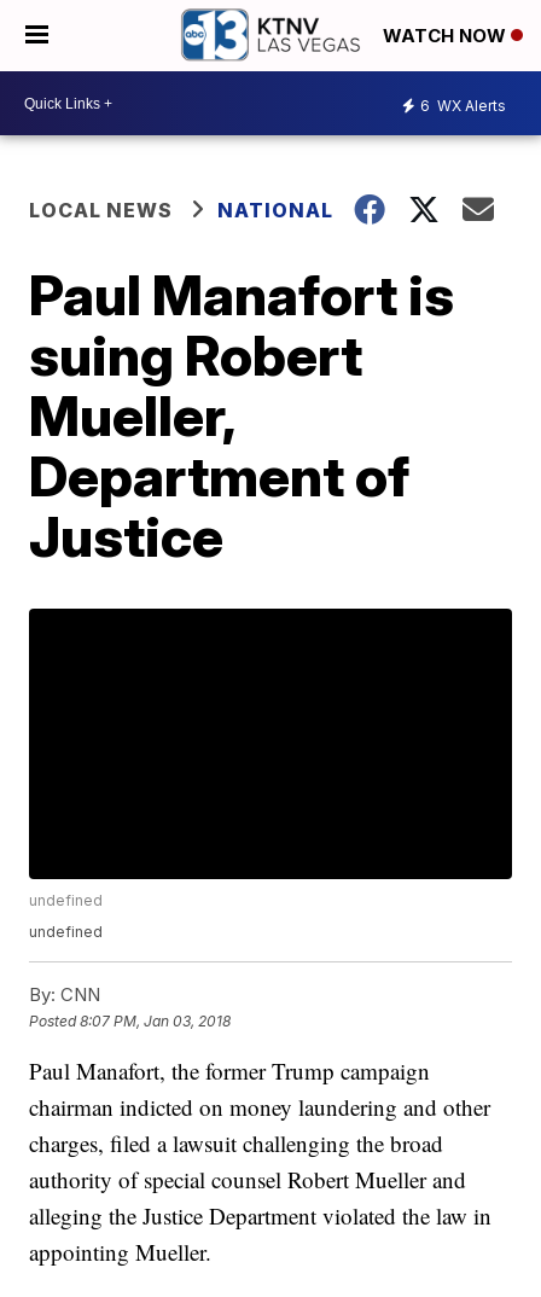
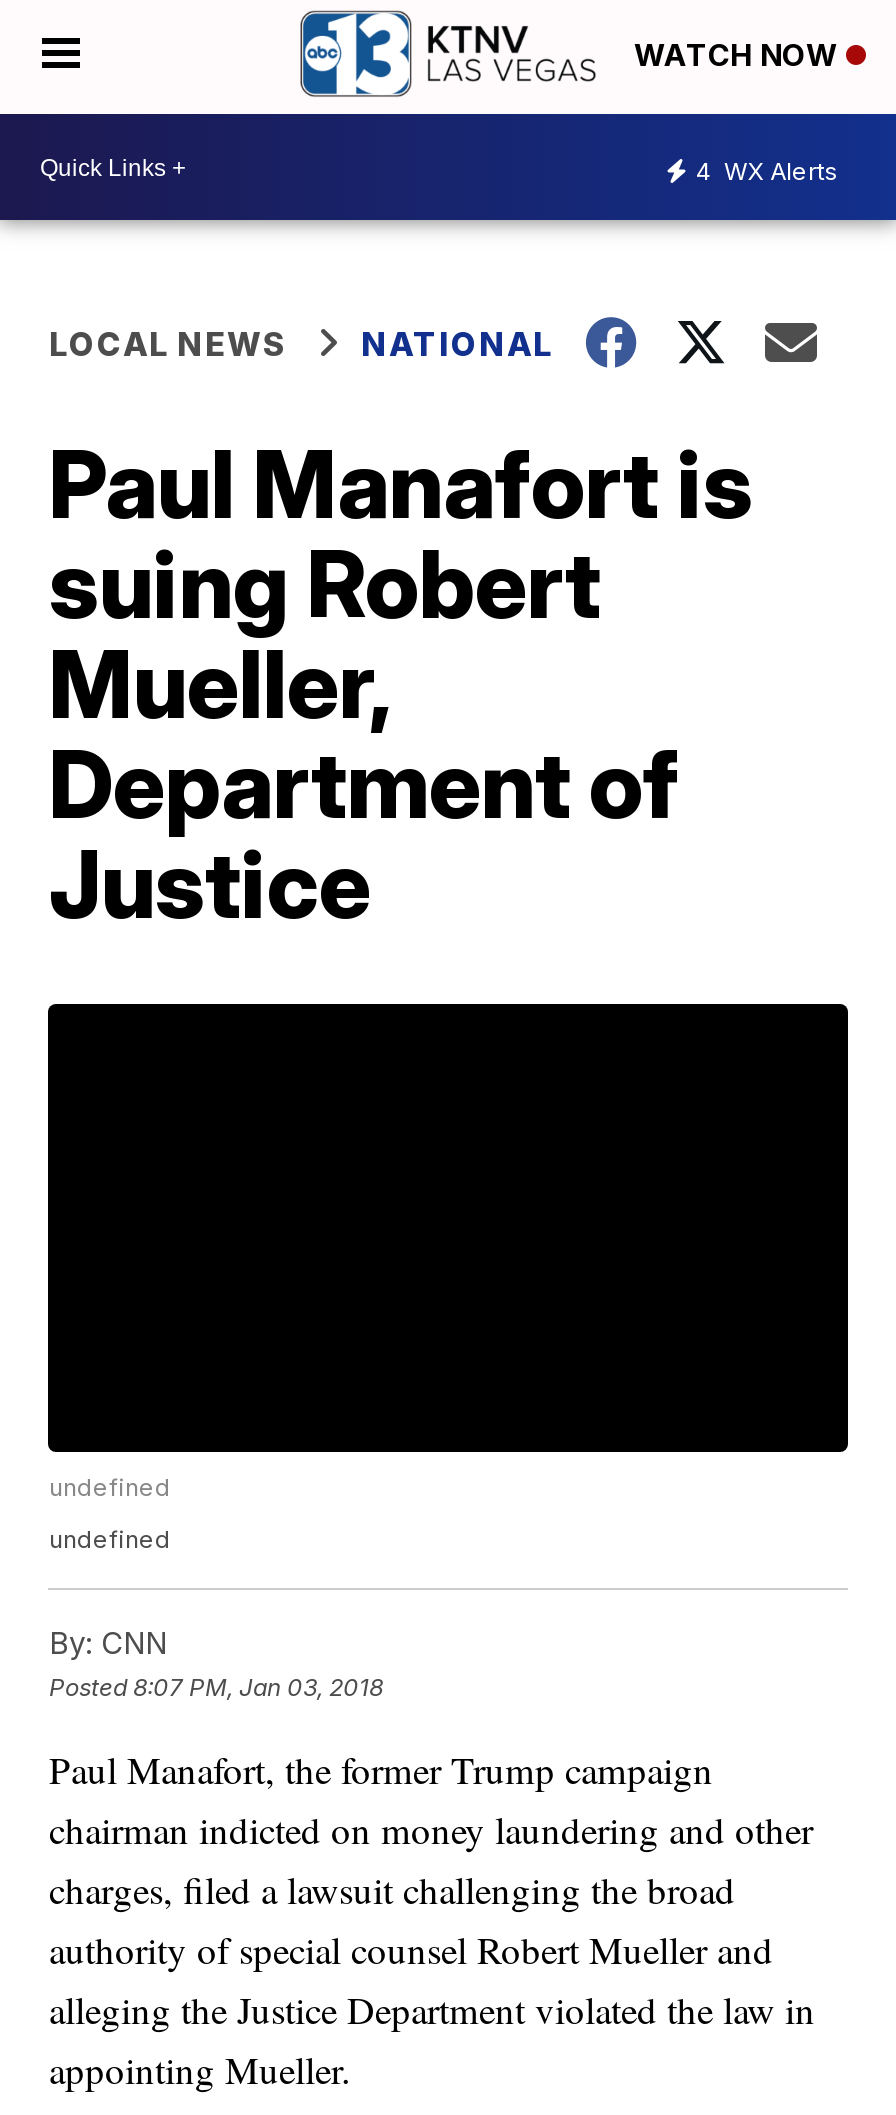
[420,96,506,114] 6 WX Alerts -> [696,155,838,185] 4 WX Alerts

